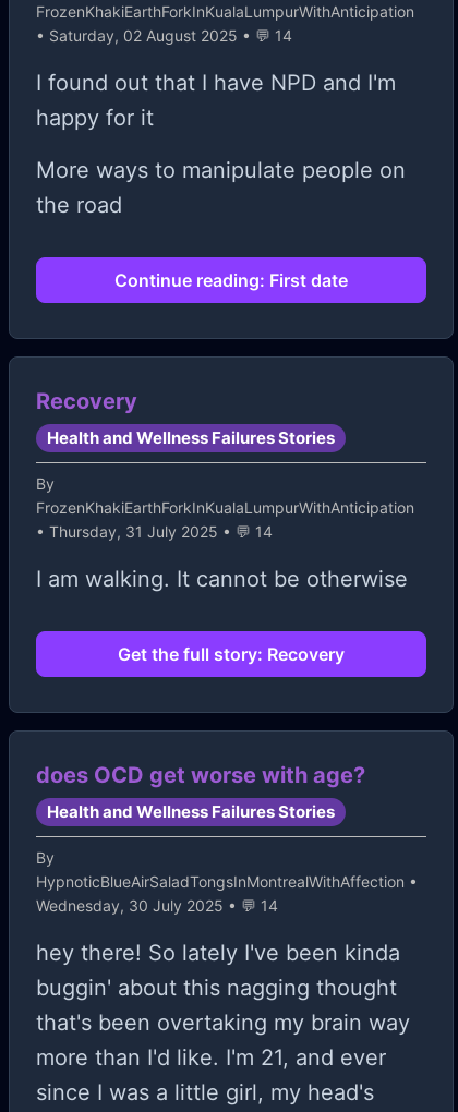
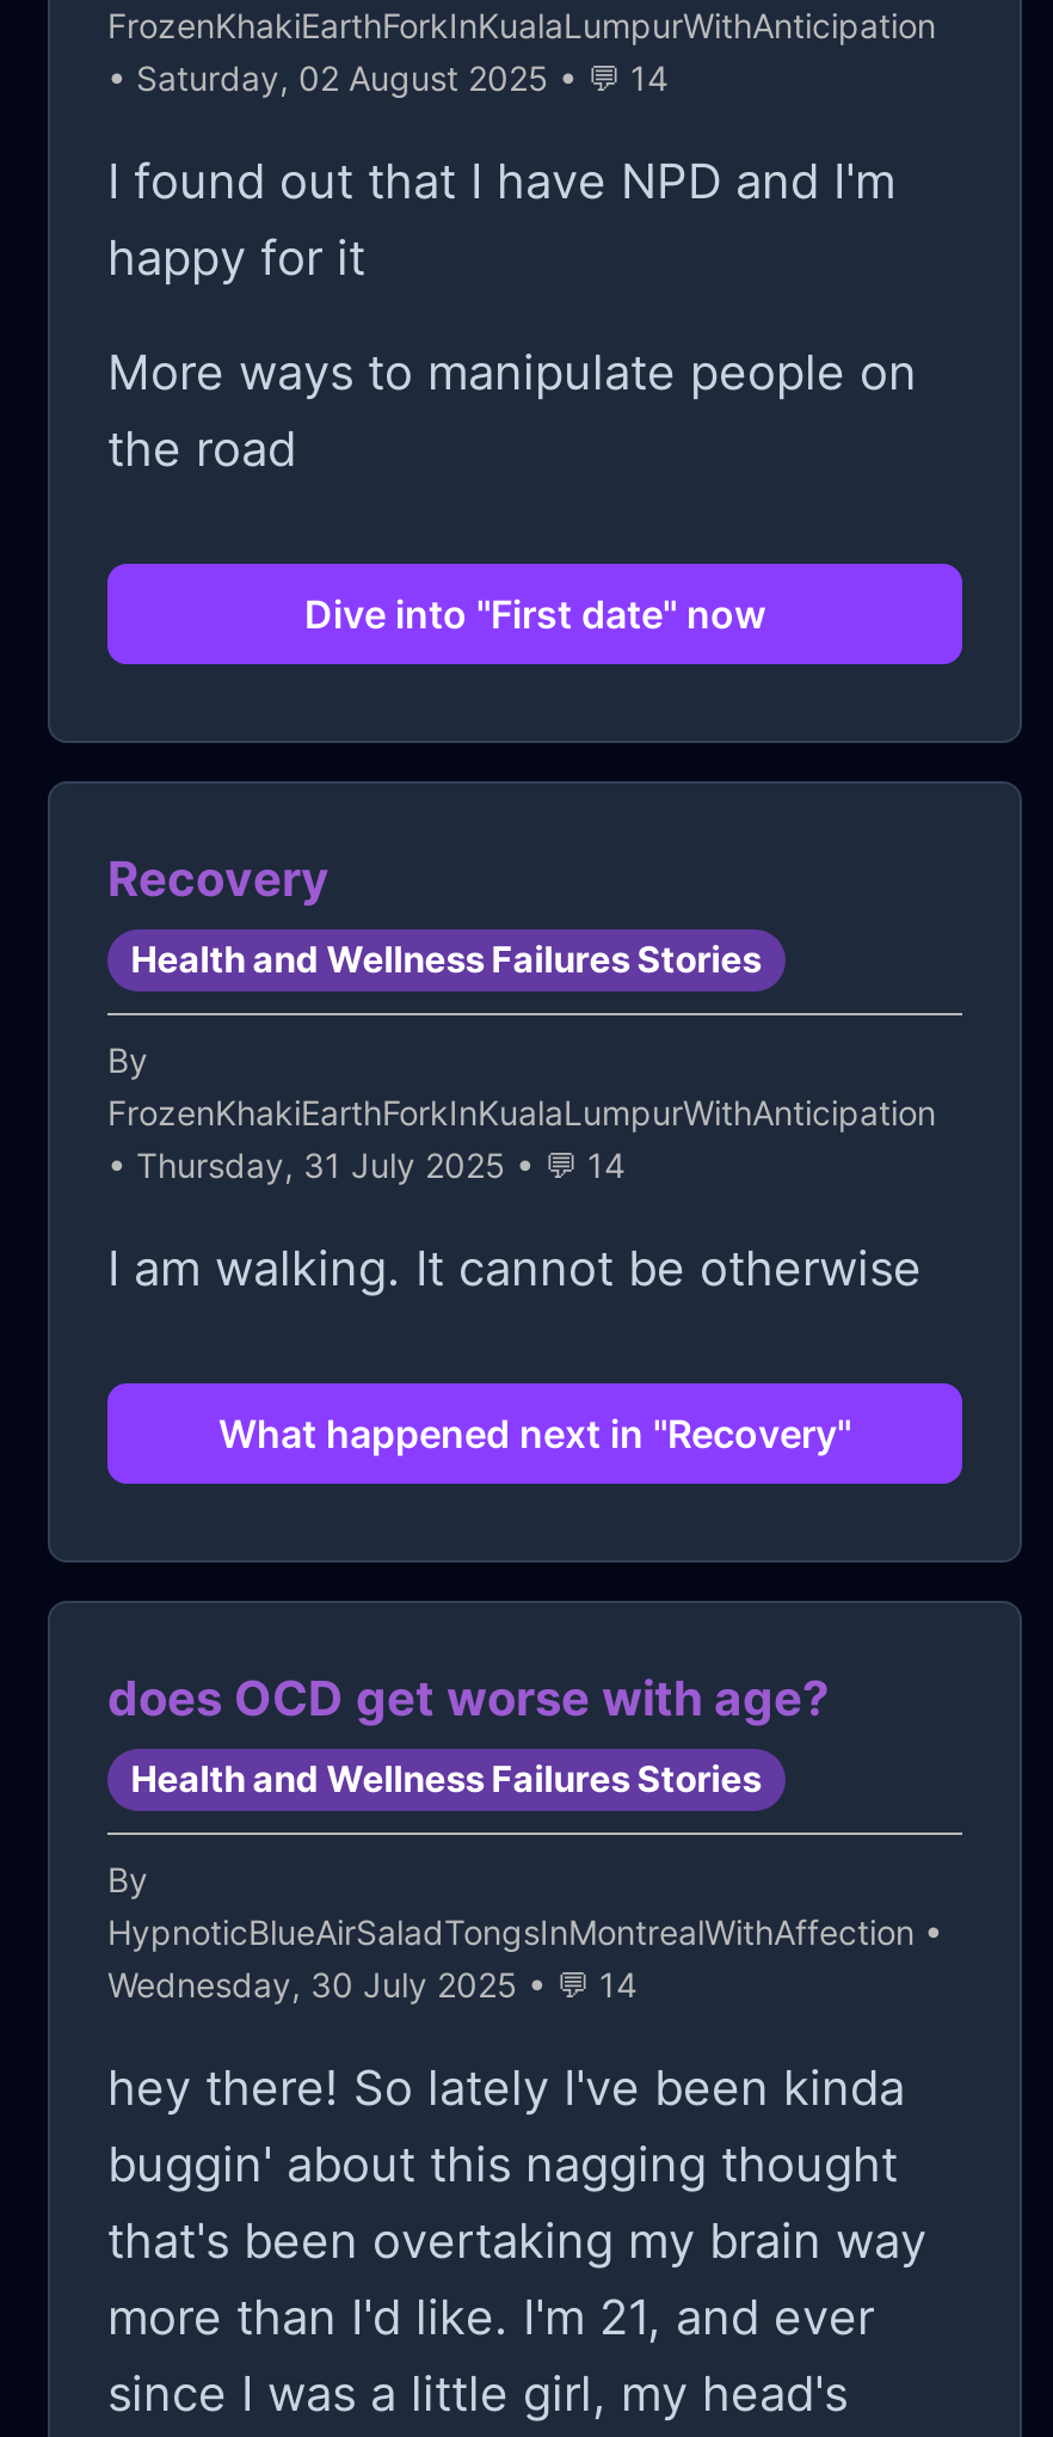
[114,270,348,292] Continue reading: First date -> [304,591,765,639] Dive into "First date" now
[118,644,345,665] Get the full story: Recovery -> [218,1411,851,1458] What happened next in "Recovery"

